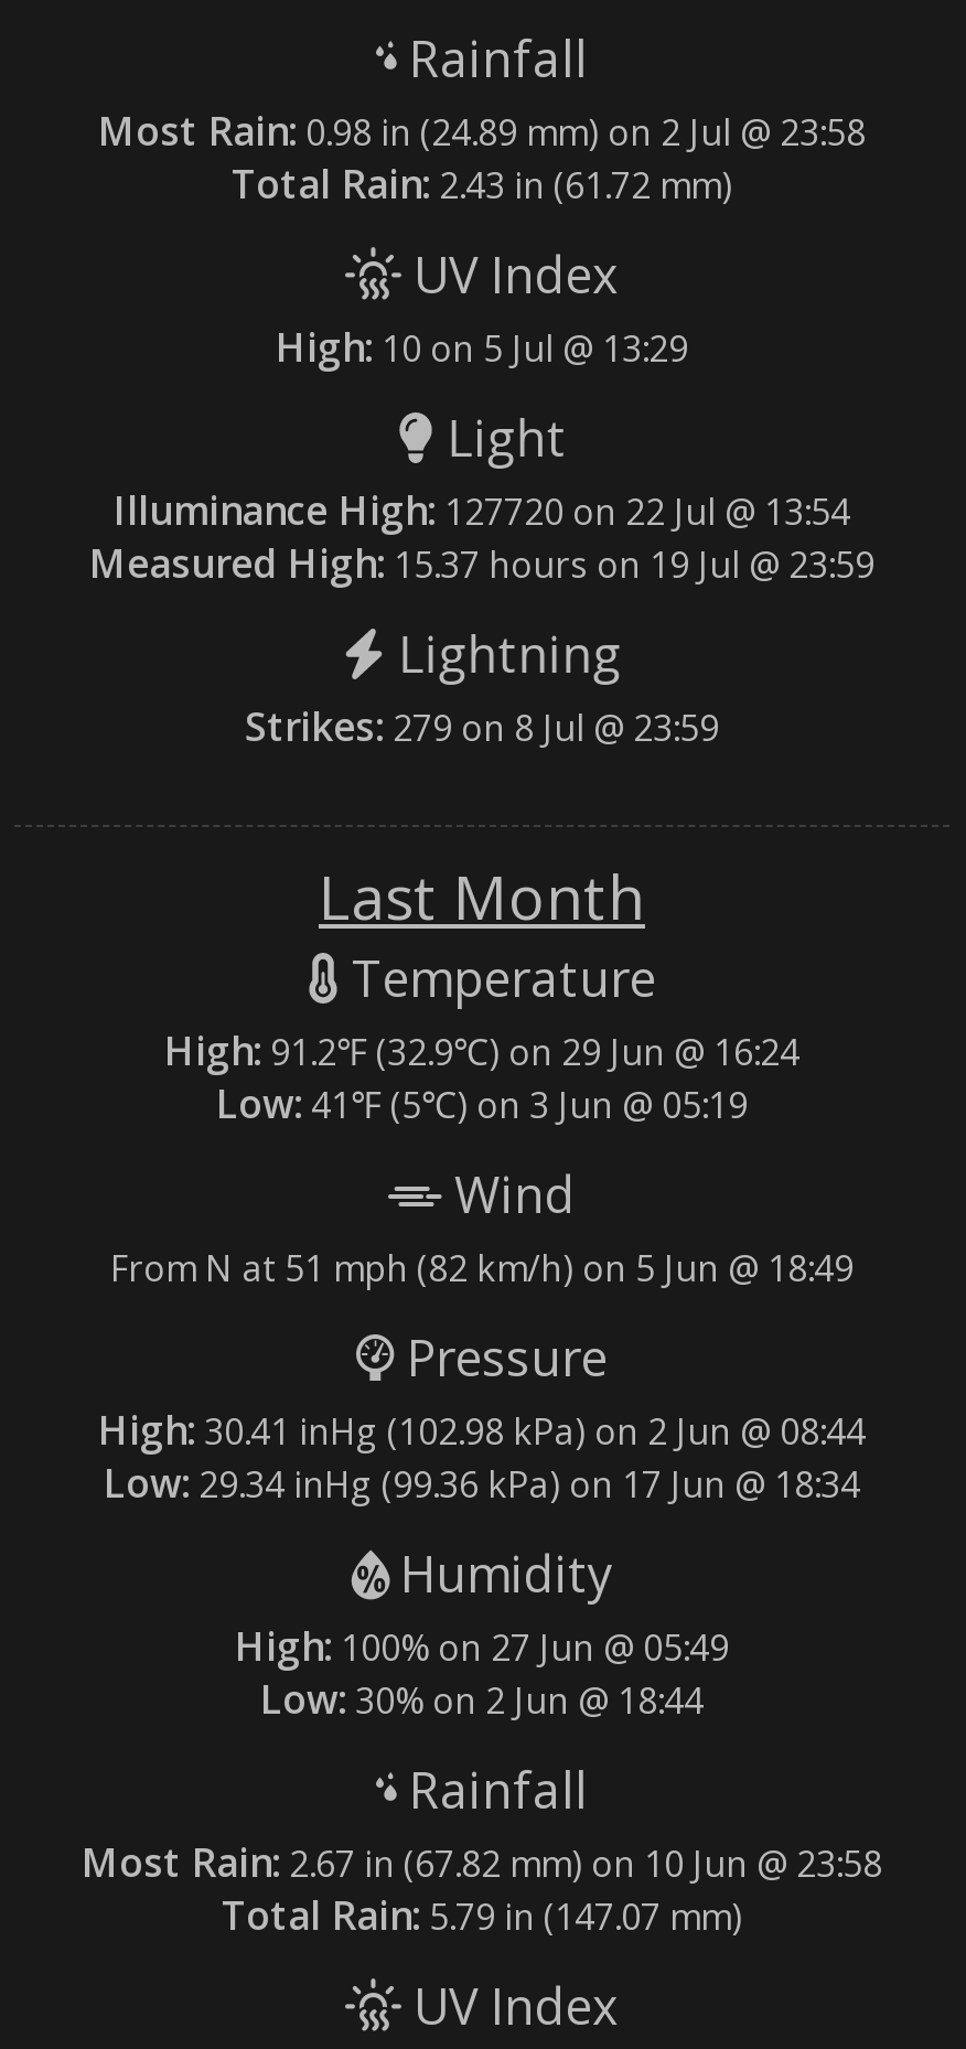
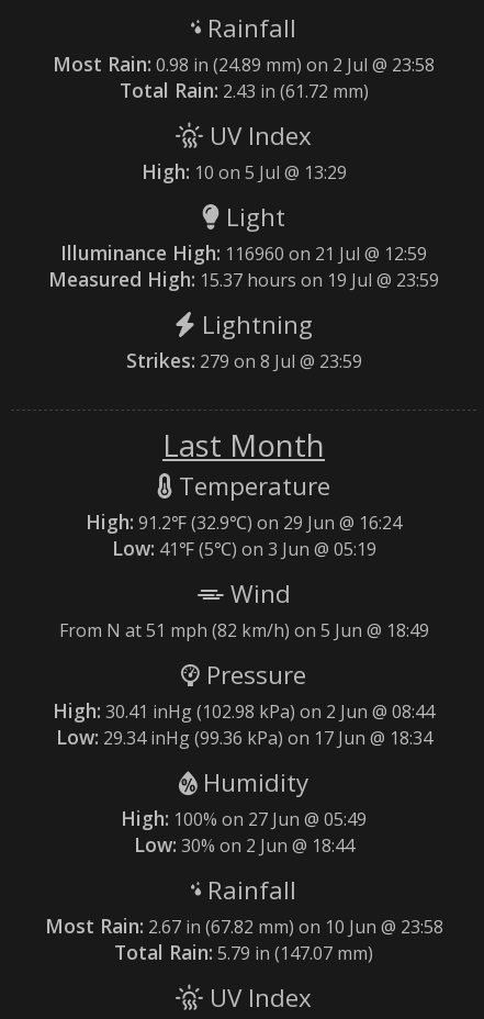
[114,483,850,536] Illuminance High: 127720 on 22 Jul @ 13:54 -> [60,239,427,266] Illuminance High: 116960 on 21 Jul @ 12:59

